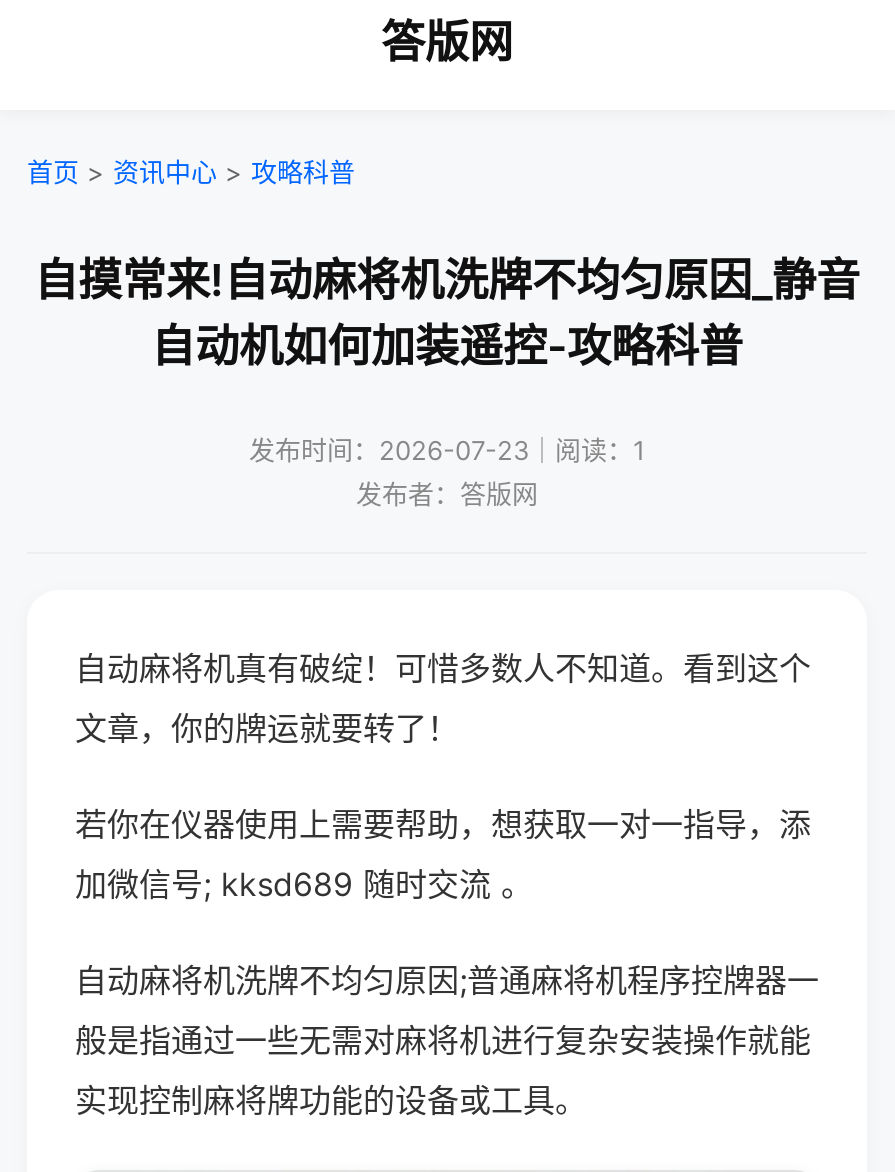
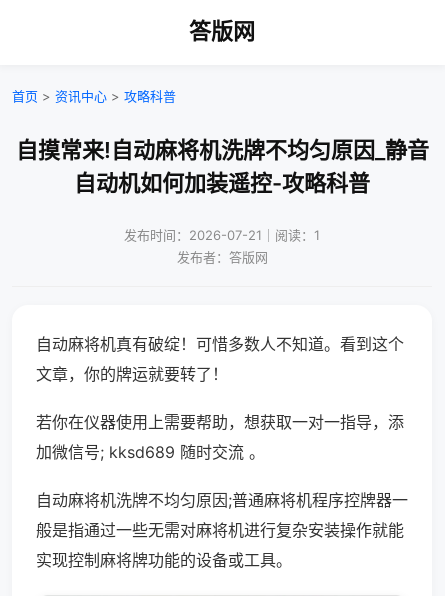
[249,434,645,466] 发布时间：2026-07-23｜阅读：1 -> [124,227,320,243] 发布时间：2026-07-21｜阅读：1

